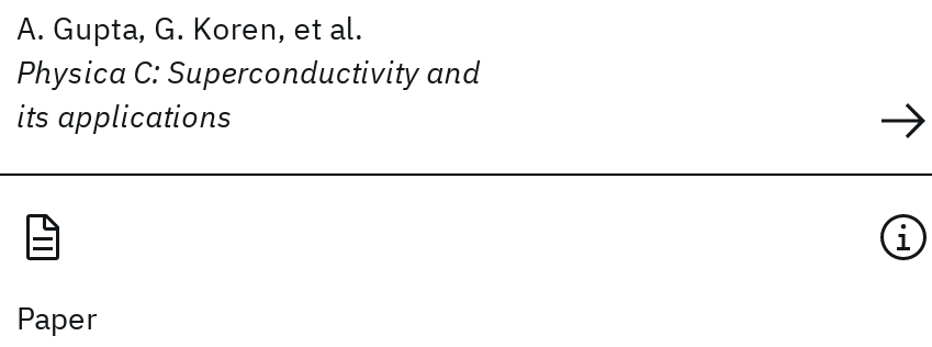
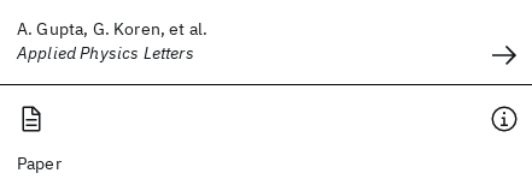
[16,53,480,136] Physica C: Superconductivity and | its applications -> [17,42,194,64] Applied Physics Letters

